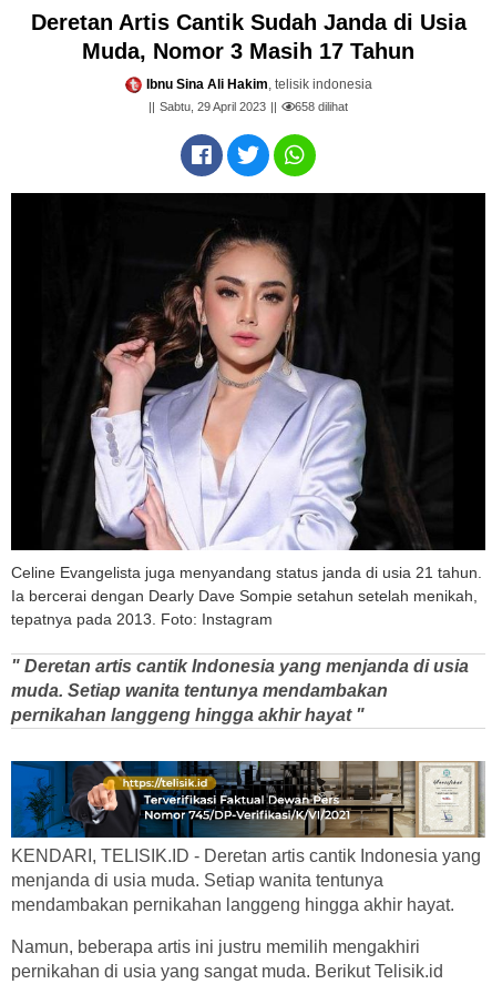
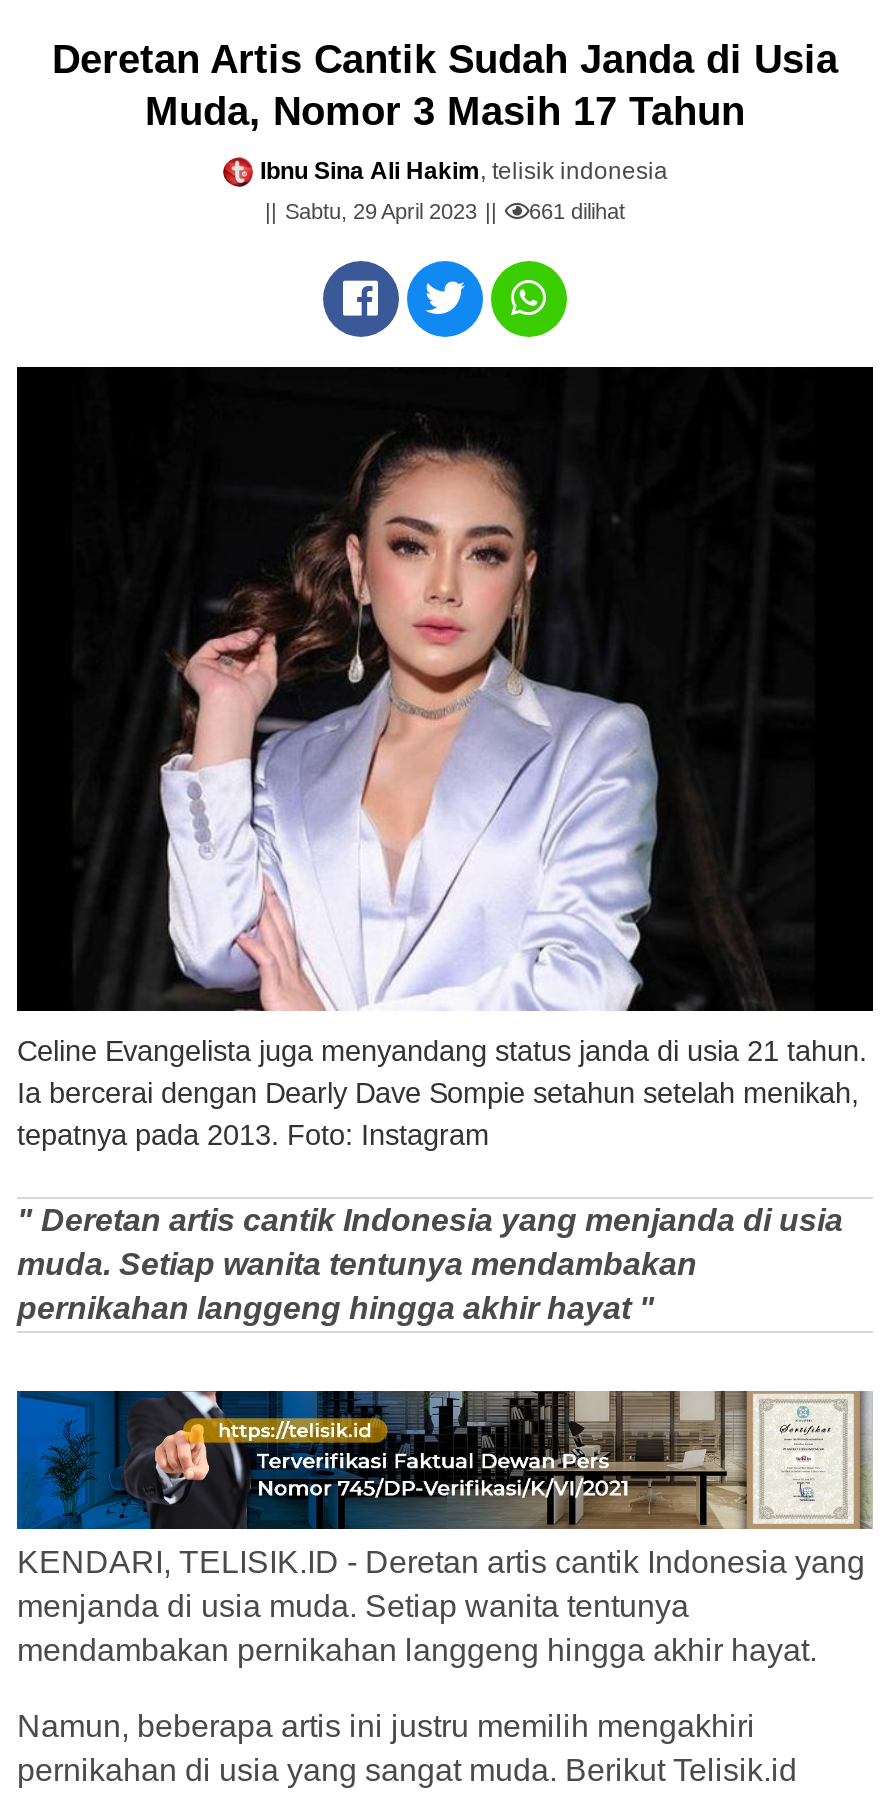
[295,100,348,113] 658 dilihat -> [529,200,625,224] 661 dilihat

